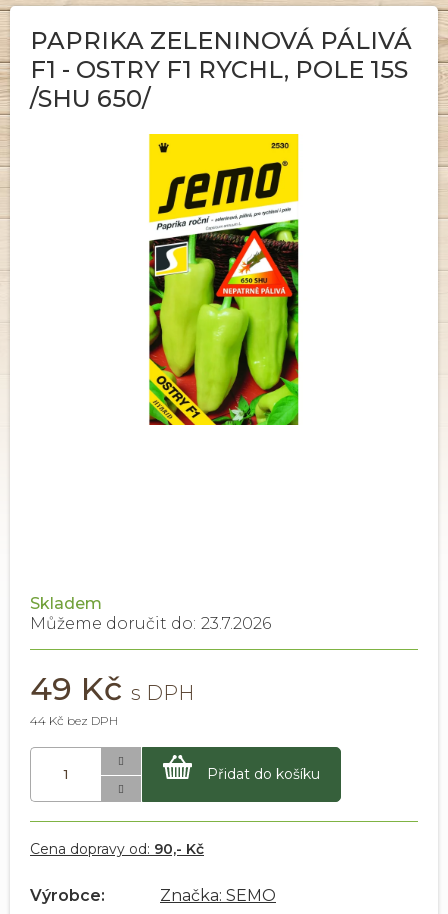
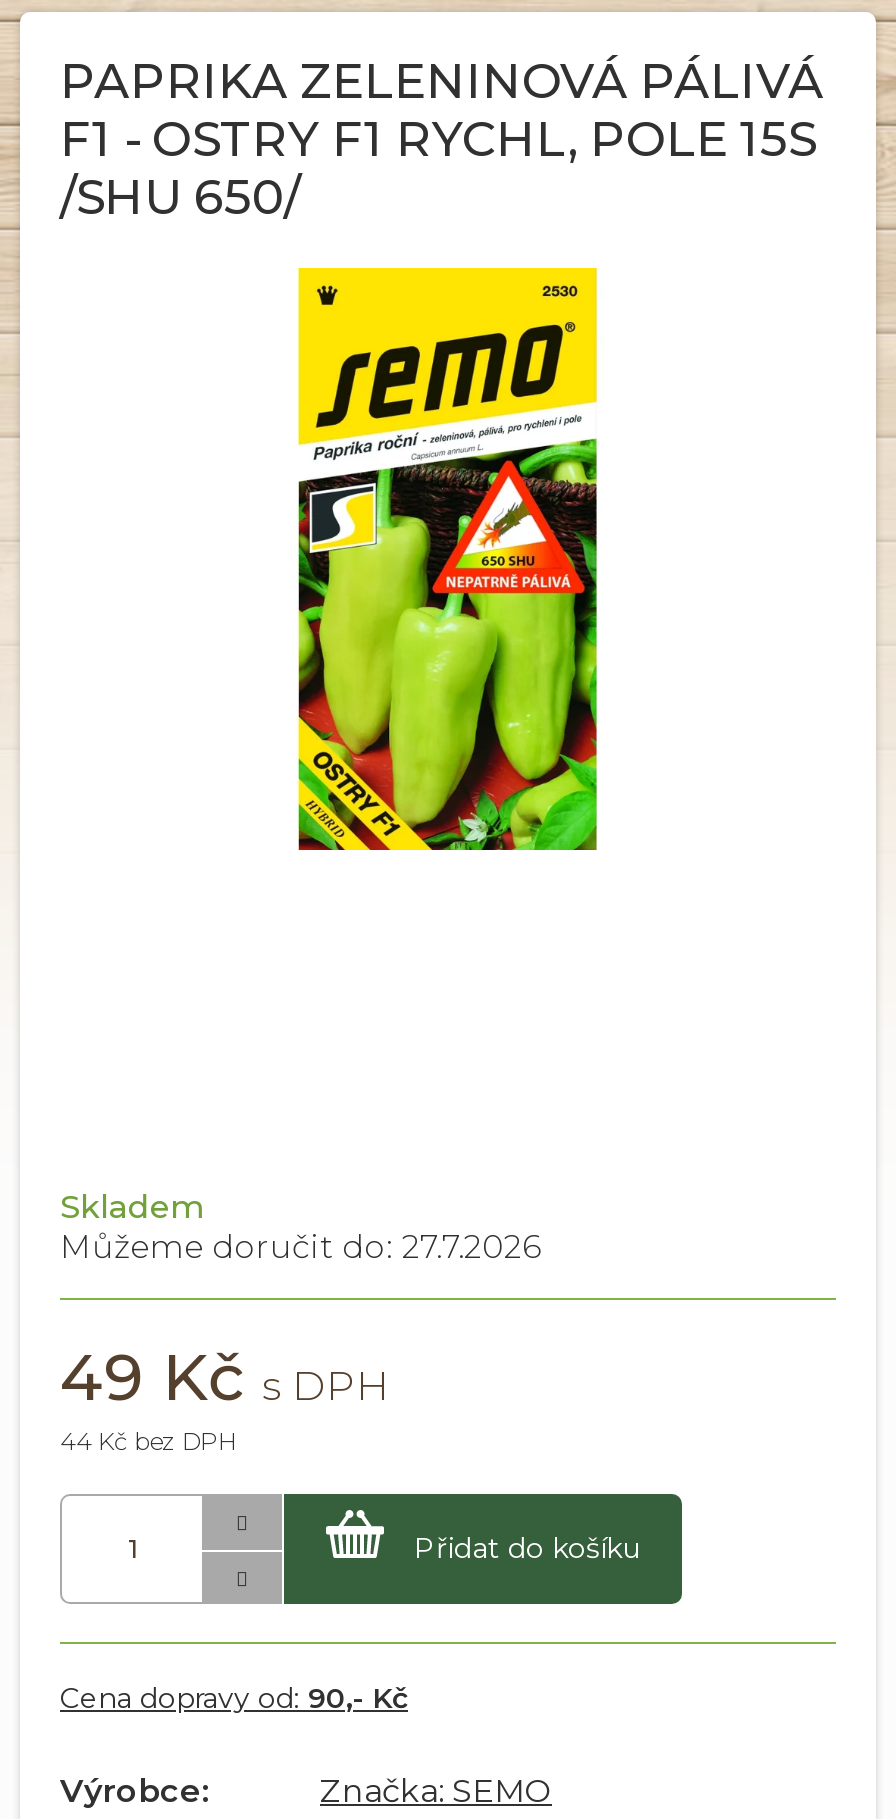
[30,614,271,633] Můžeme doručit do: 23.7.2026 -> [60,1228,540,1266] Můžeme doručit do: 27.7.2026

